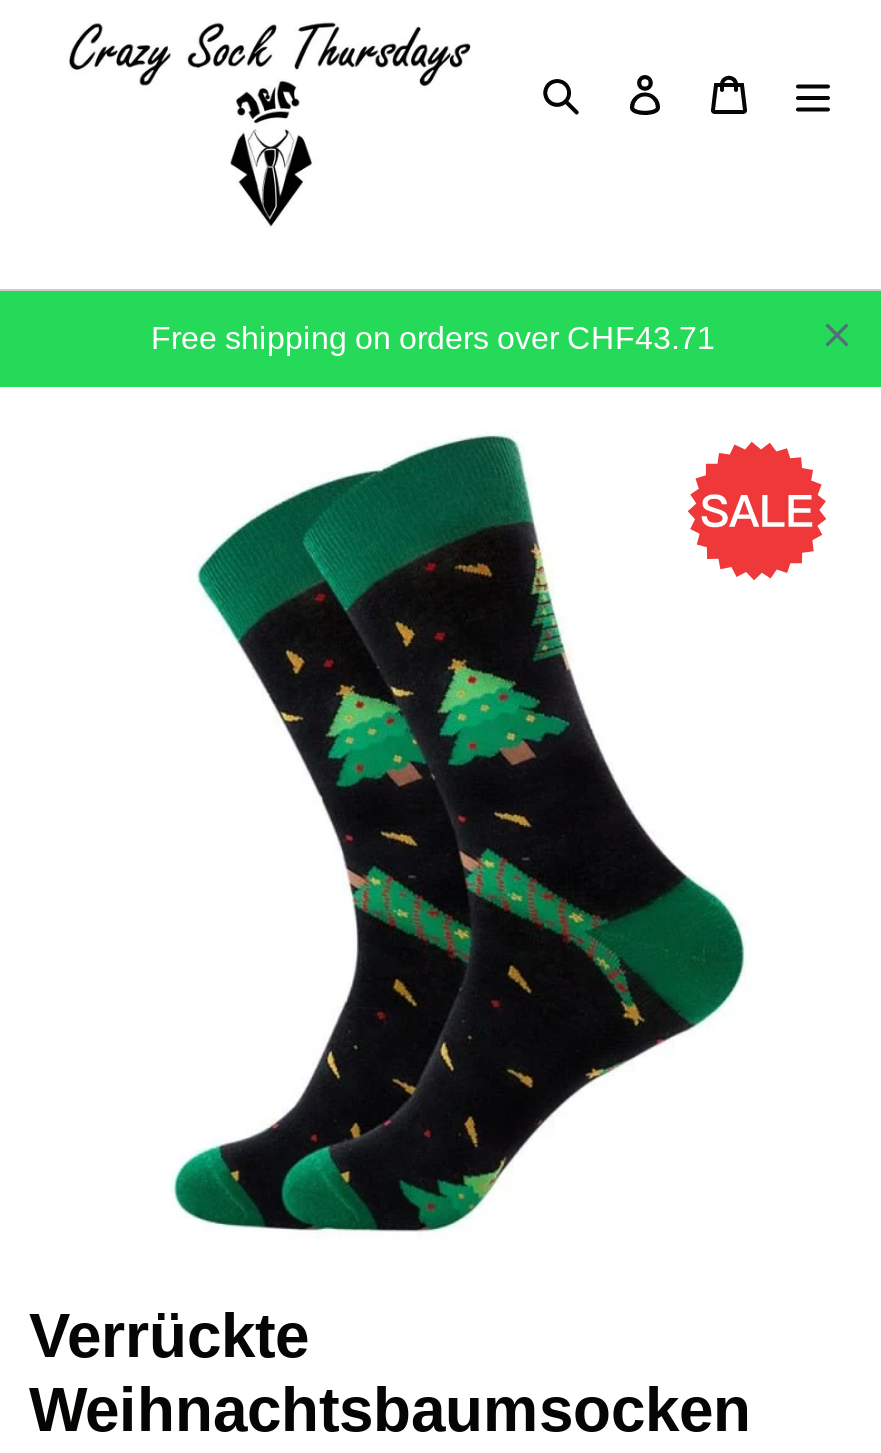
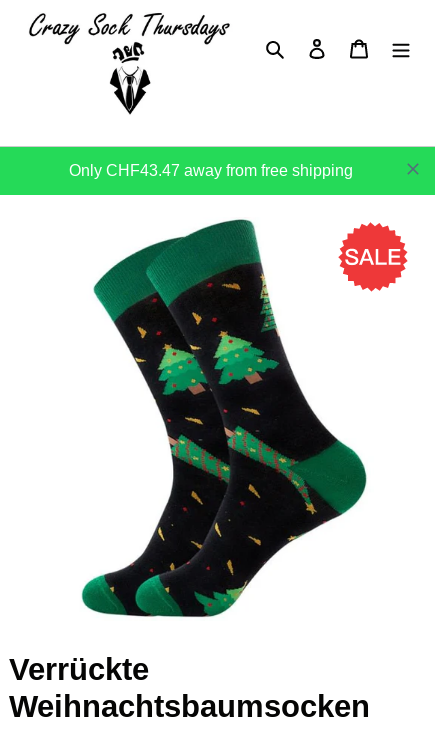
[151,320,715,354] Free shipping on orders over CHF43.71 -> [69,162,353,179] Only CHF43.47 away from free shipping

